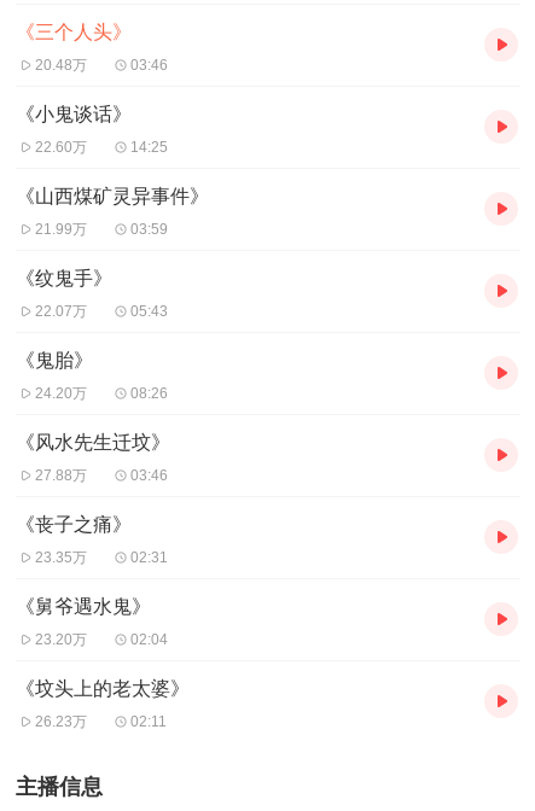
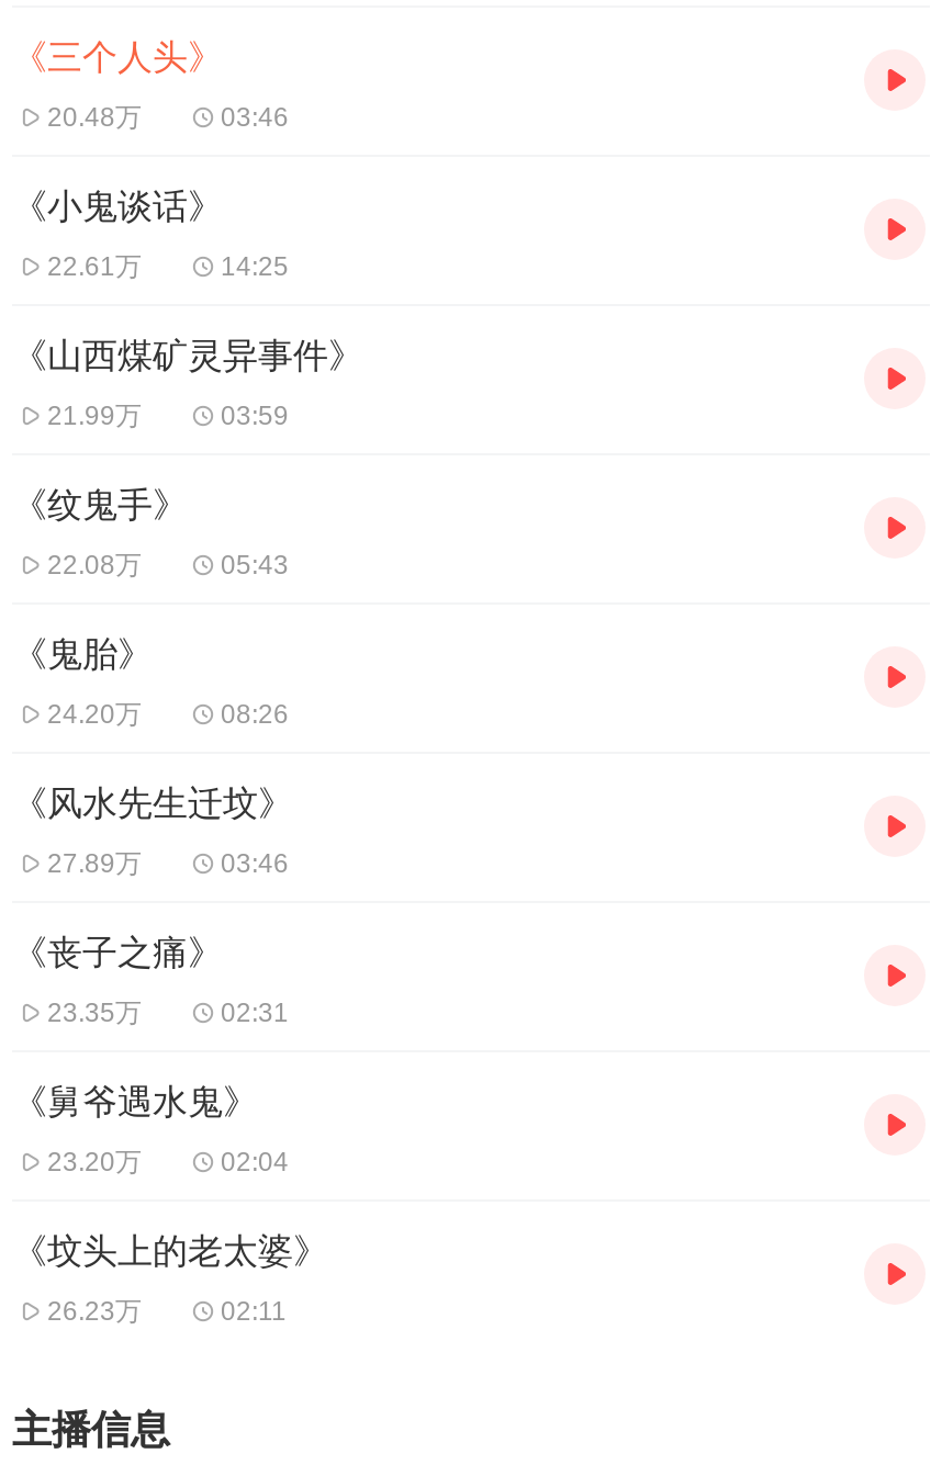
[35,139,87,155] 22.60万 -> [47,251,142,282] 22.61万
[35,303,87,320] 22.07万 -> [47,549,142,580] 22.08万
[35,467,87,484] 27.88万 -> [47,848,142,879] 27.89万

